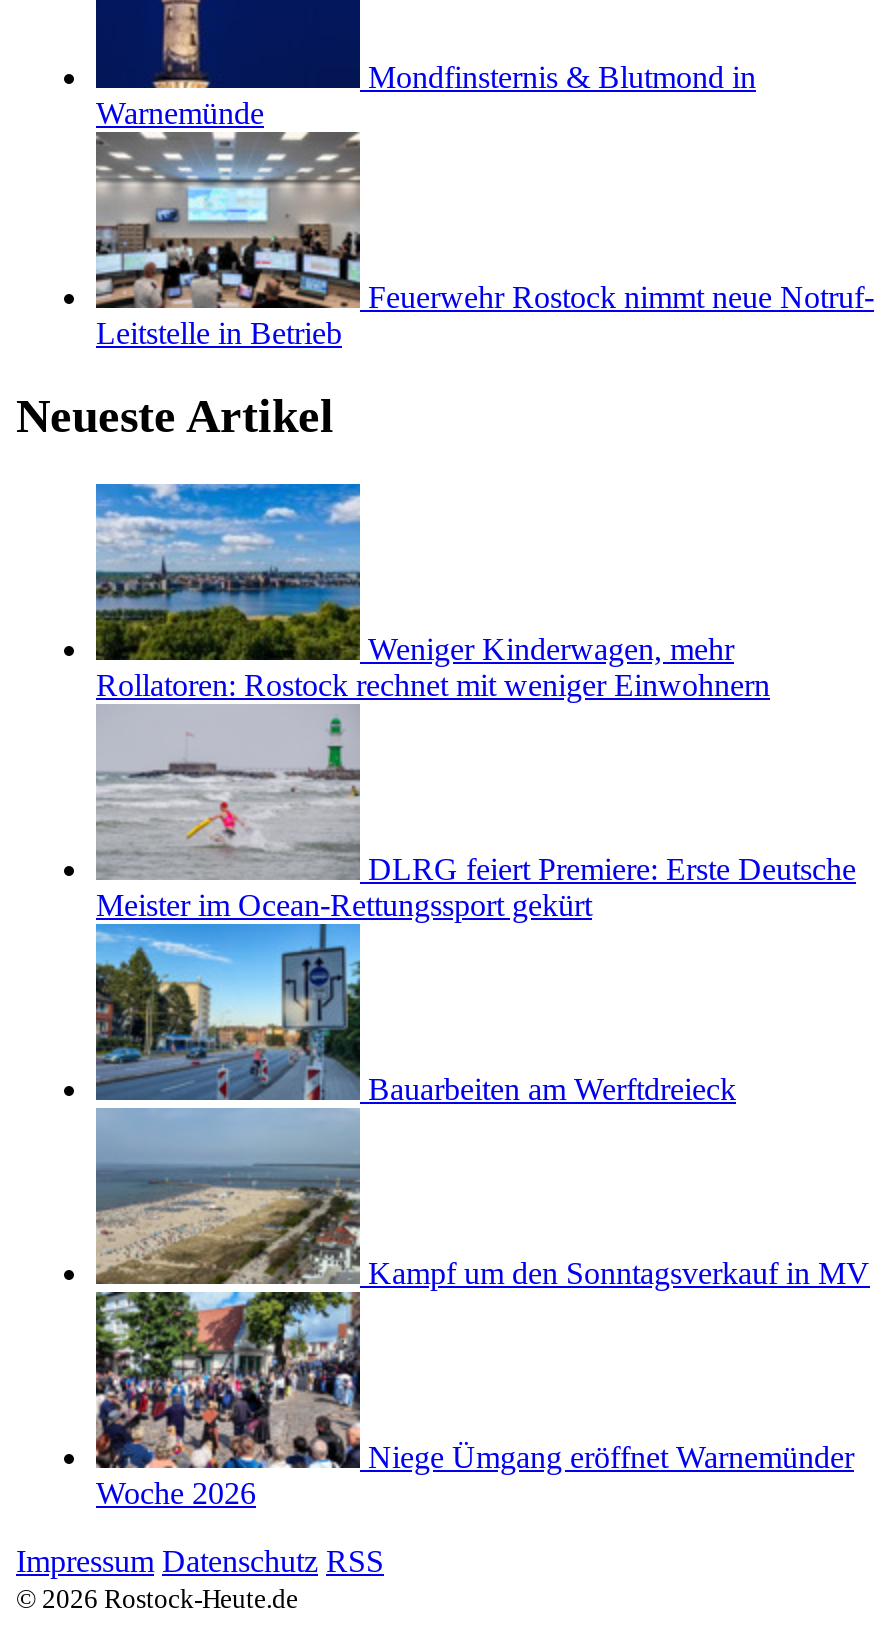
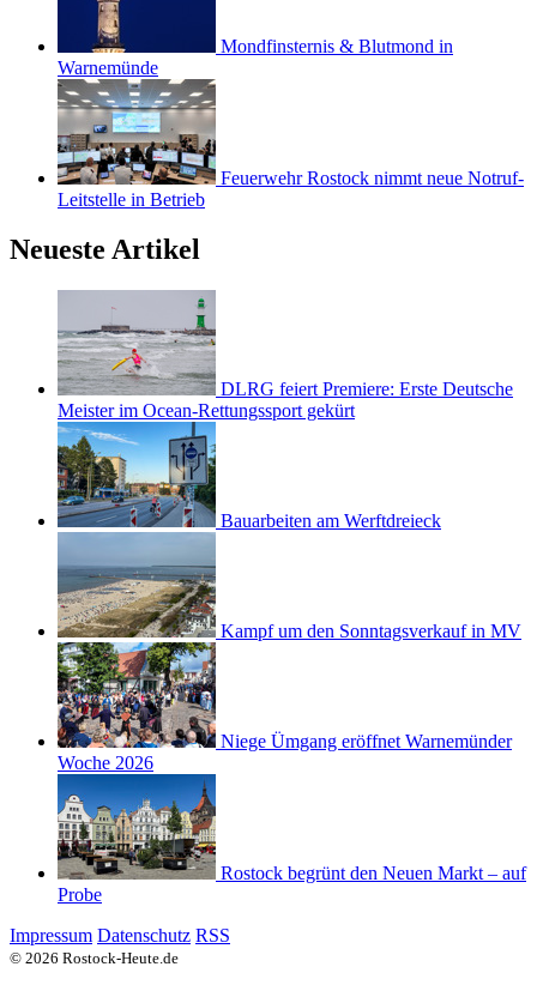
[94,482,770,703] [image] | Weniger Kinderwagen, mehr | Rollatoren: Rostock rechnet mit weniger Einwohnern -> none
moved [94,710,870,1511] -> [56,294,521,773]: [image] | DLRG feiert Premiere: Erste Deutsche | Meister im Ocean-Rettungssport gekürt | Bauarbeiten am Werftdreieck | Kampf um den Sonntagsverkauf in MV | Niege Ümgang eröffnet Warnemünder | Woche 2026
none -> [56,773,526,905] [image] | Rostock begrünt den Neuen Markt – auf | Probe

